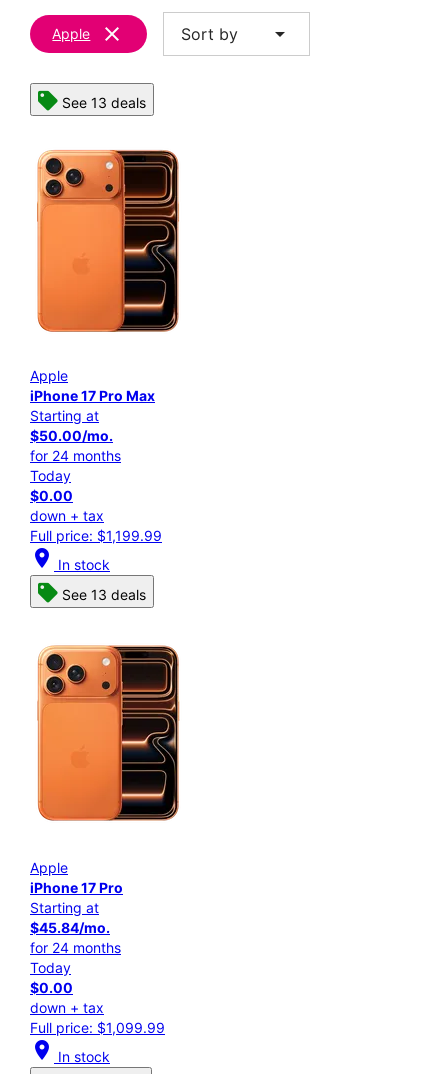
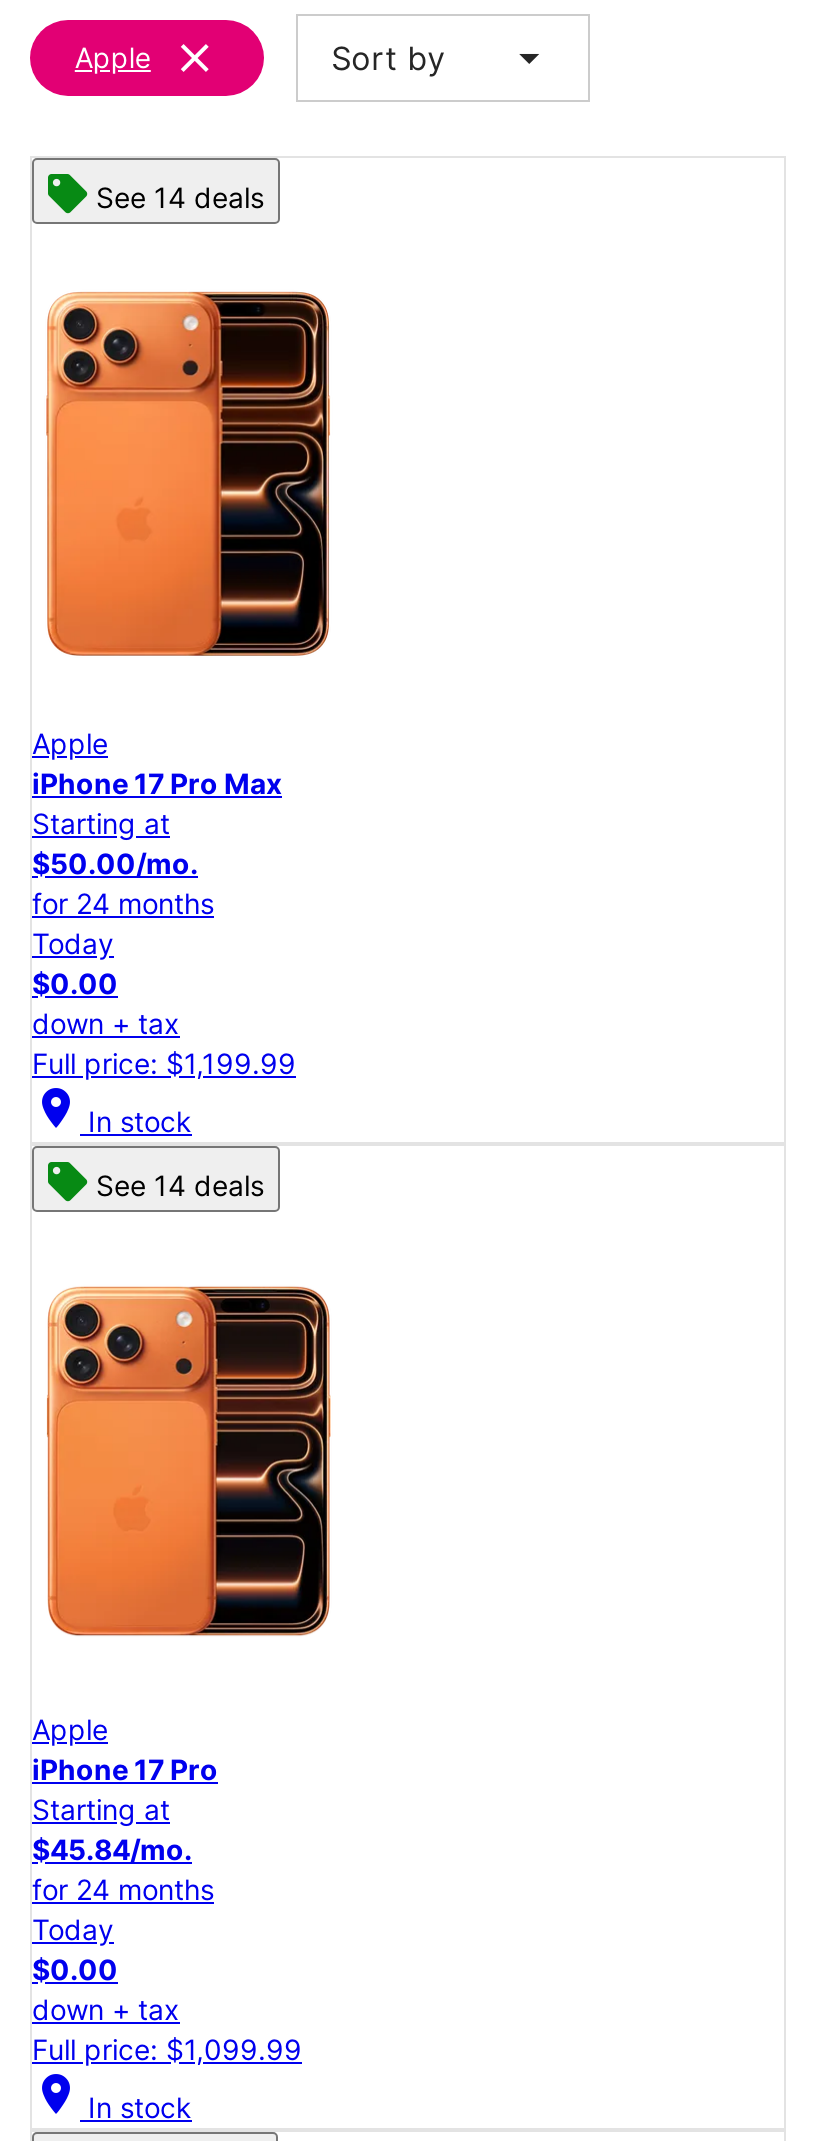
[62,94,146,111] See 13 deals -> [96,181,264,215] See 14 deals
[62,586,146,603] See 13 deals -> [96,1168,264,1202] See 14 deals

